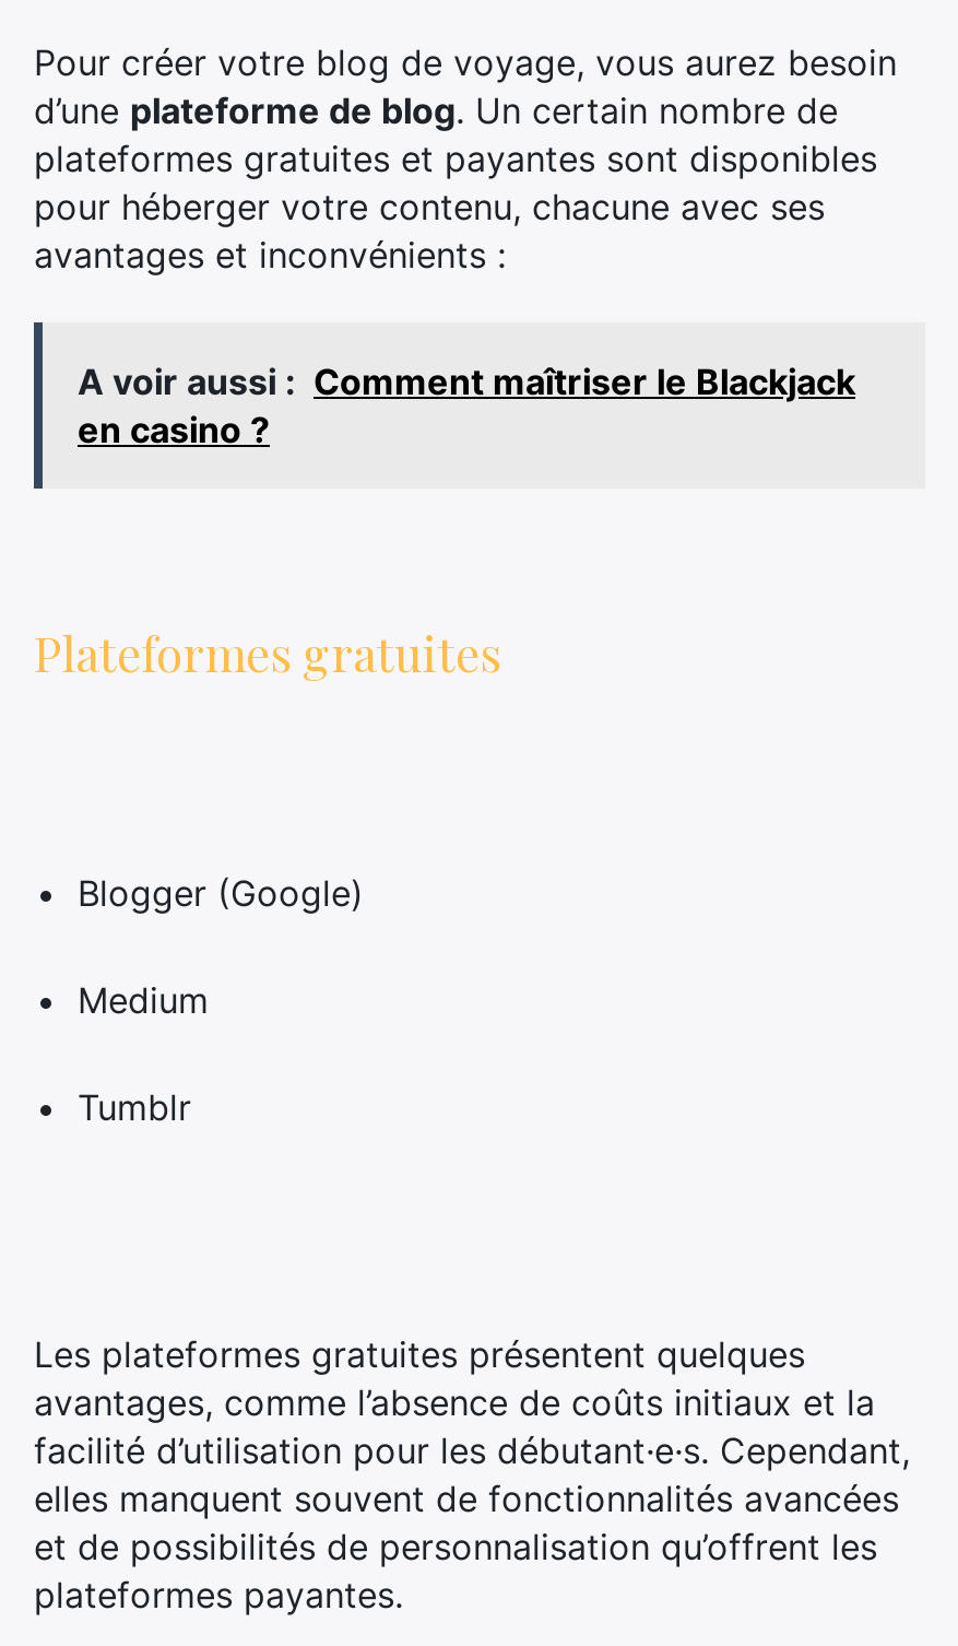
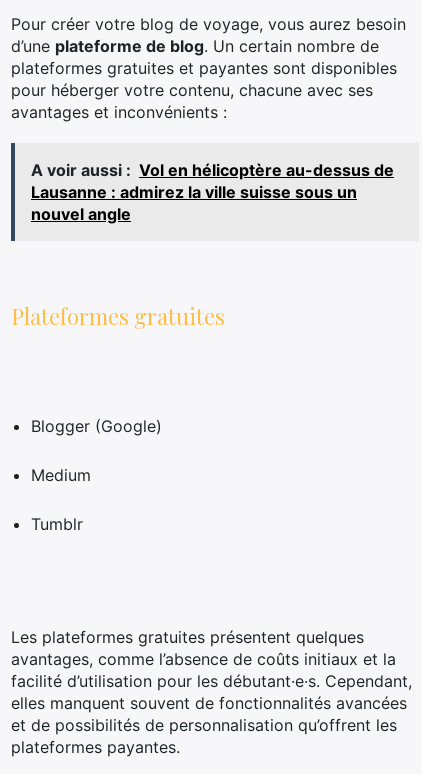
[78,360,855,451] A voir aussi : Comment maîtriser le Blackjack | en casino ? -> [31,160,394,224] A voir aussi : Vol en hélicoptère au-dessus de | Lausanne : admirez la ville suisse sous un | nouvel angle

